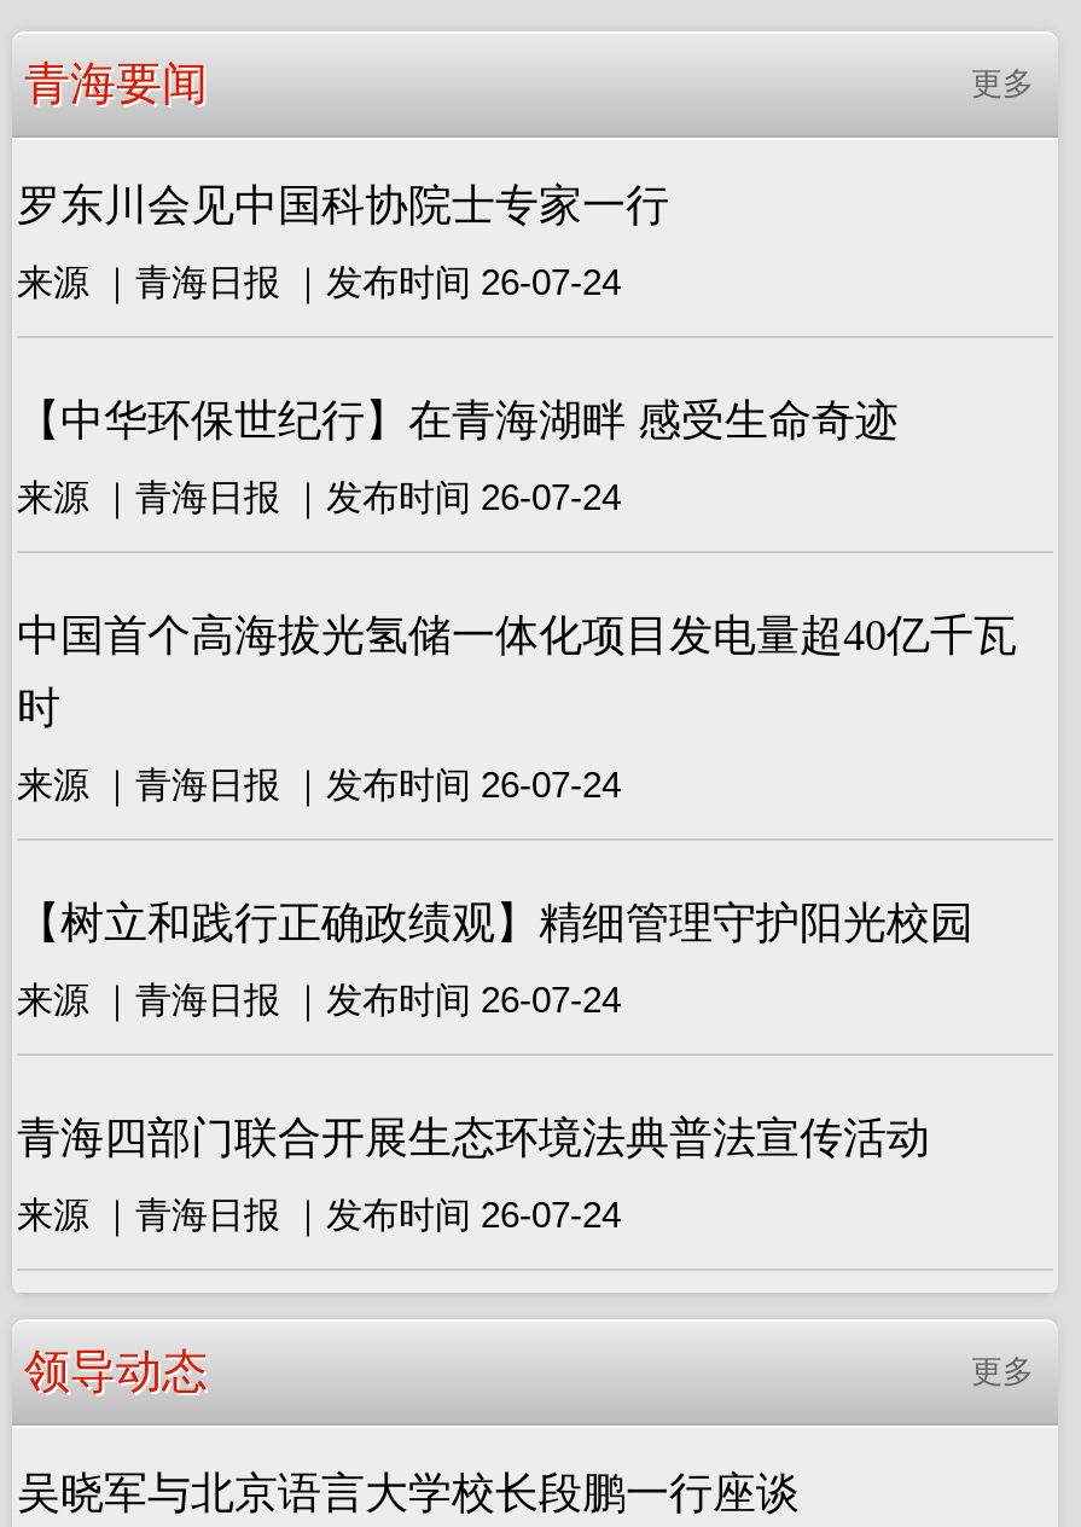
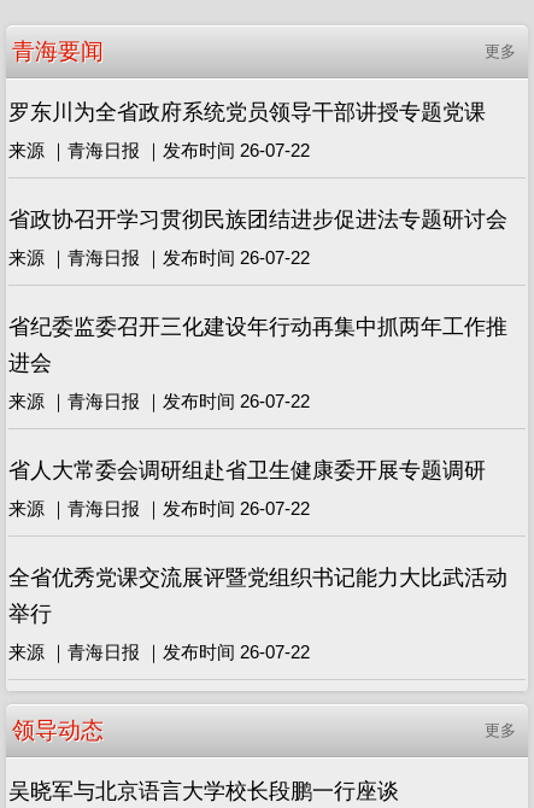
[17,181,1017,1234] 罗东川会见中国科协院士专家一行 | 来源 ｜青海日报 ｜发布时间 26-07-24 | 【中华环保世纪行】在青海湖畔 感受生命奇迹 | 来源 ｜青海日报 ｜发布时间 26-07-24 | 中国首个高海拔光氢储一体化项目发电量超40亿千瓦 | 时 | 来源 ｜青海日报 ｜发布时间 26-07-24 | 【树立和践行正确政绩观】精细管理守护阳光校园 | 来源 ｜青海日报 ｜发布时间 26-07-24 | 青海四部门联合开展生态环境法典普法宣传活动 | 来源 ｜青海日报 ｜发布时间 26-07-24 -> [8,100,507,662] 罗东川为全省政府系统党员领导干部讲授专题党课 | 来源 ｜青海日报 ｜发布时间 26-07-22 | 省政协召开学习贯彻民族团结进步促进法专题研讨会 | 来源 ｜青海日报 ｜发布时间 26-07-22 | 省纪委监委召开三化建设年行动再集中抓两年工作推 | 进会 | 来源 ｜青海日报 ｜发布时间 26-07-22 | 省人大常委会调研组赴省卫生健康委开展专题调研 | 来源 ｜青海日报 ｜发布时间 26-07-22 | 全省优秀党课交流展评暨党组织书记能力大比武活动 | 举行 | 来源 ｜青海日报 ｜发布时间 26-07-22

